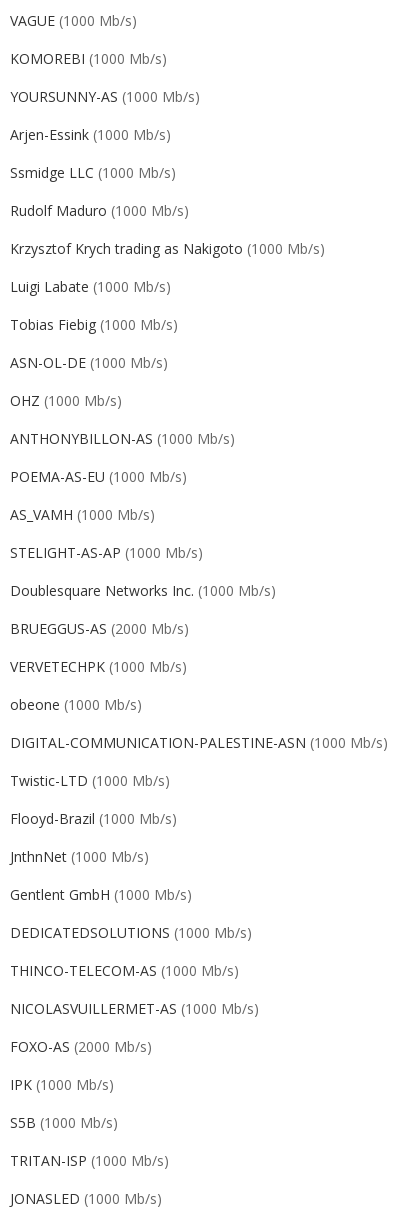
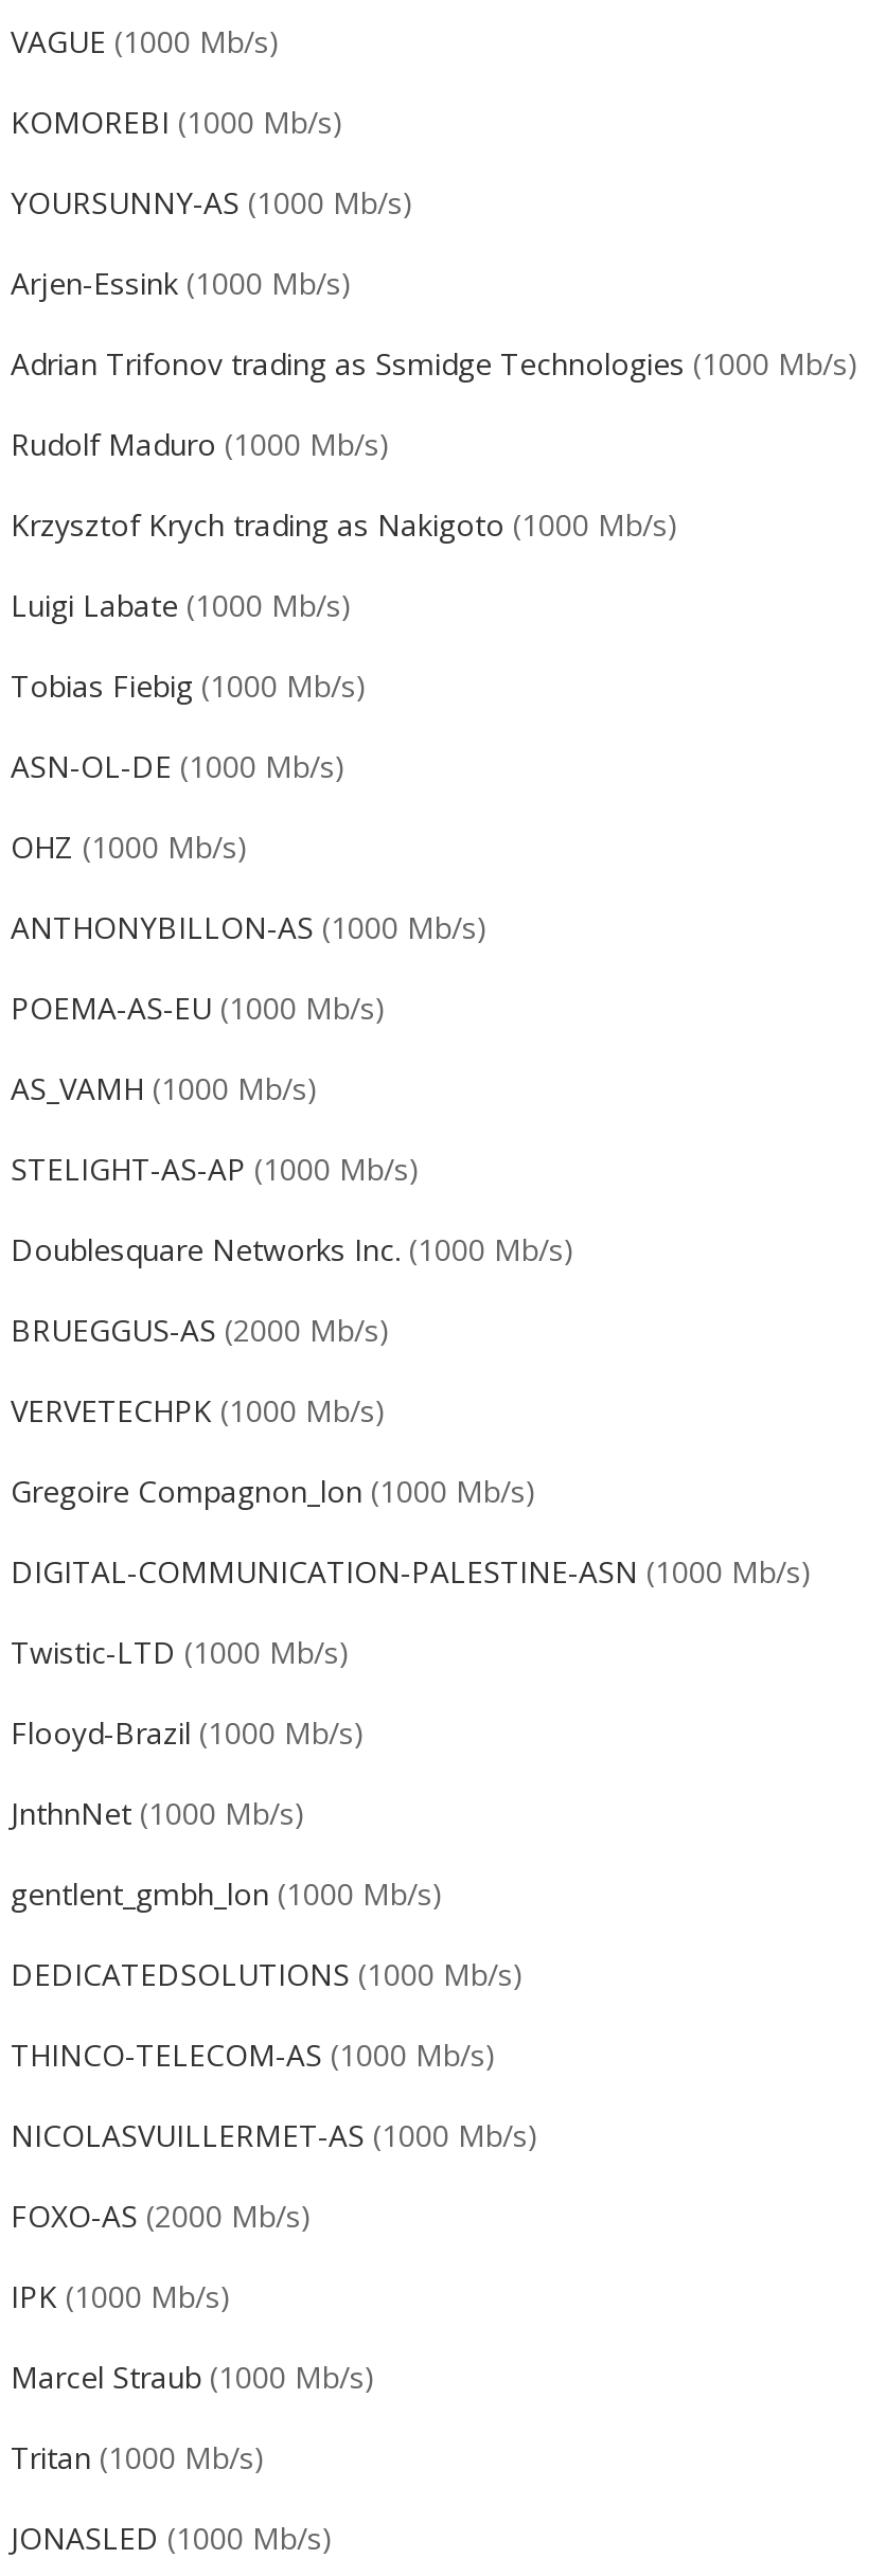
[10,163,176,182] Ssmidge LLC (1000 Mb/s) -> [11,343,858,384] Adrian Trifonov trading as Ssmidge Technologies (1000 Mb/s)
[10,695,142,714] obeone (1000 Mb/s) -> [11,1471,536,1511] Gregoire Compagnon_lon (1000 Mb/s)
[10,885,192,904] Gentlent GmbH (1000 Mb/s) -> [11,1873,443,1914] gentlent_gmbh_lon (1000 Mb/s)
[10,1113,118,1132] S5B (1000 Mb/s) -> [11,2357,375,2397] Marcel Straub (1000 Mb/s)
[10,1151,169,1170] TRITAN-ISP (1000 Mb/s) -> [11,2437,265,2477] Tritan (1000 Mb/s)

